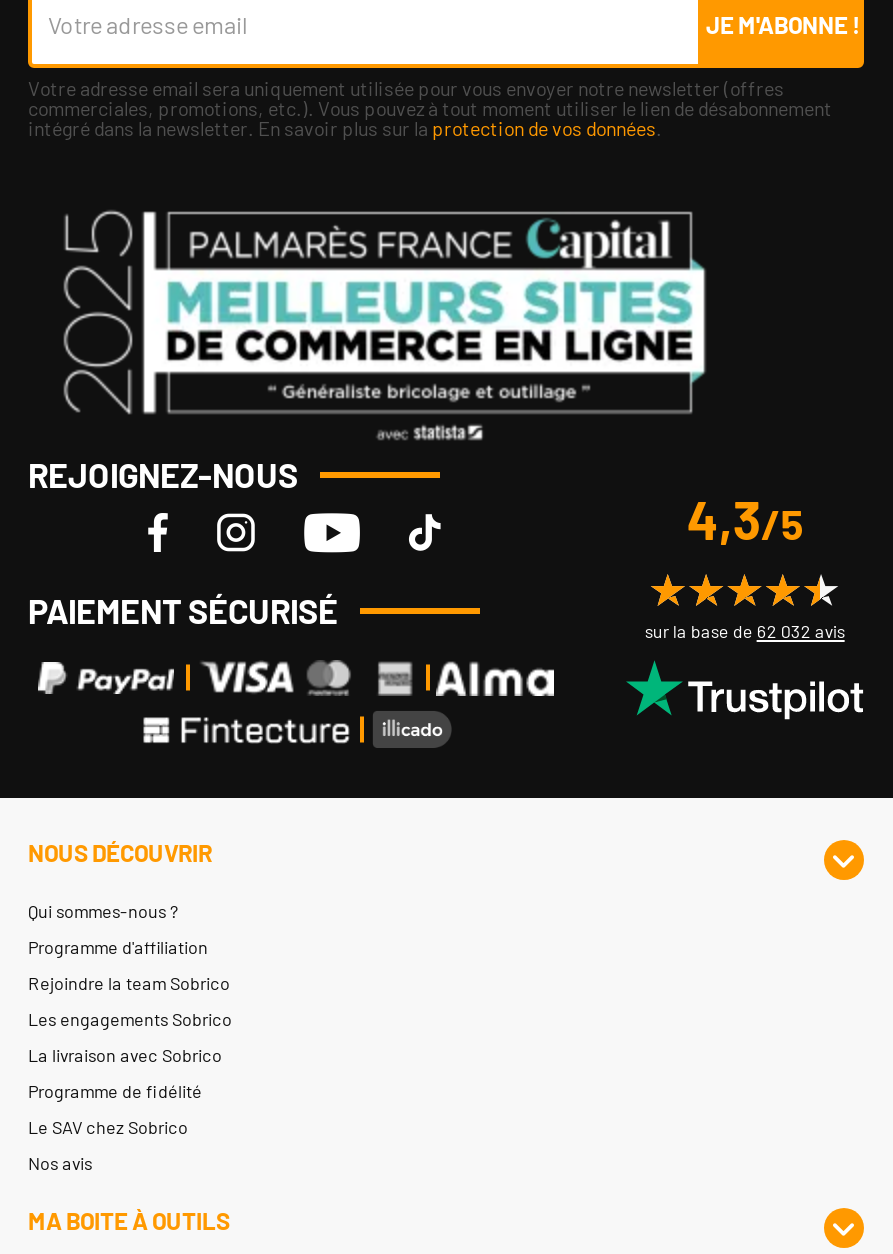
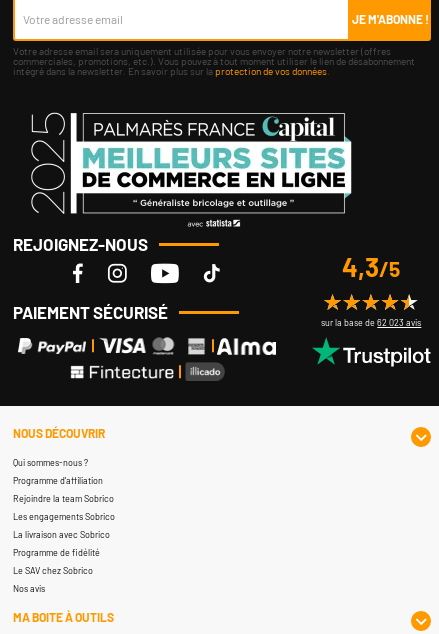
[645,621,845,643] sur la base de 62 032 avis -> [321,317,421,328] sur la base de 62 023 avis

